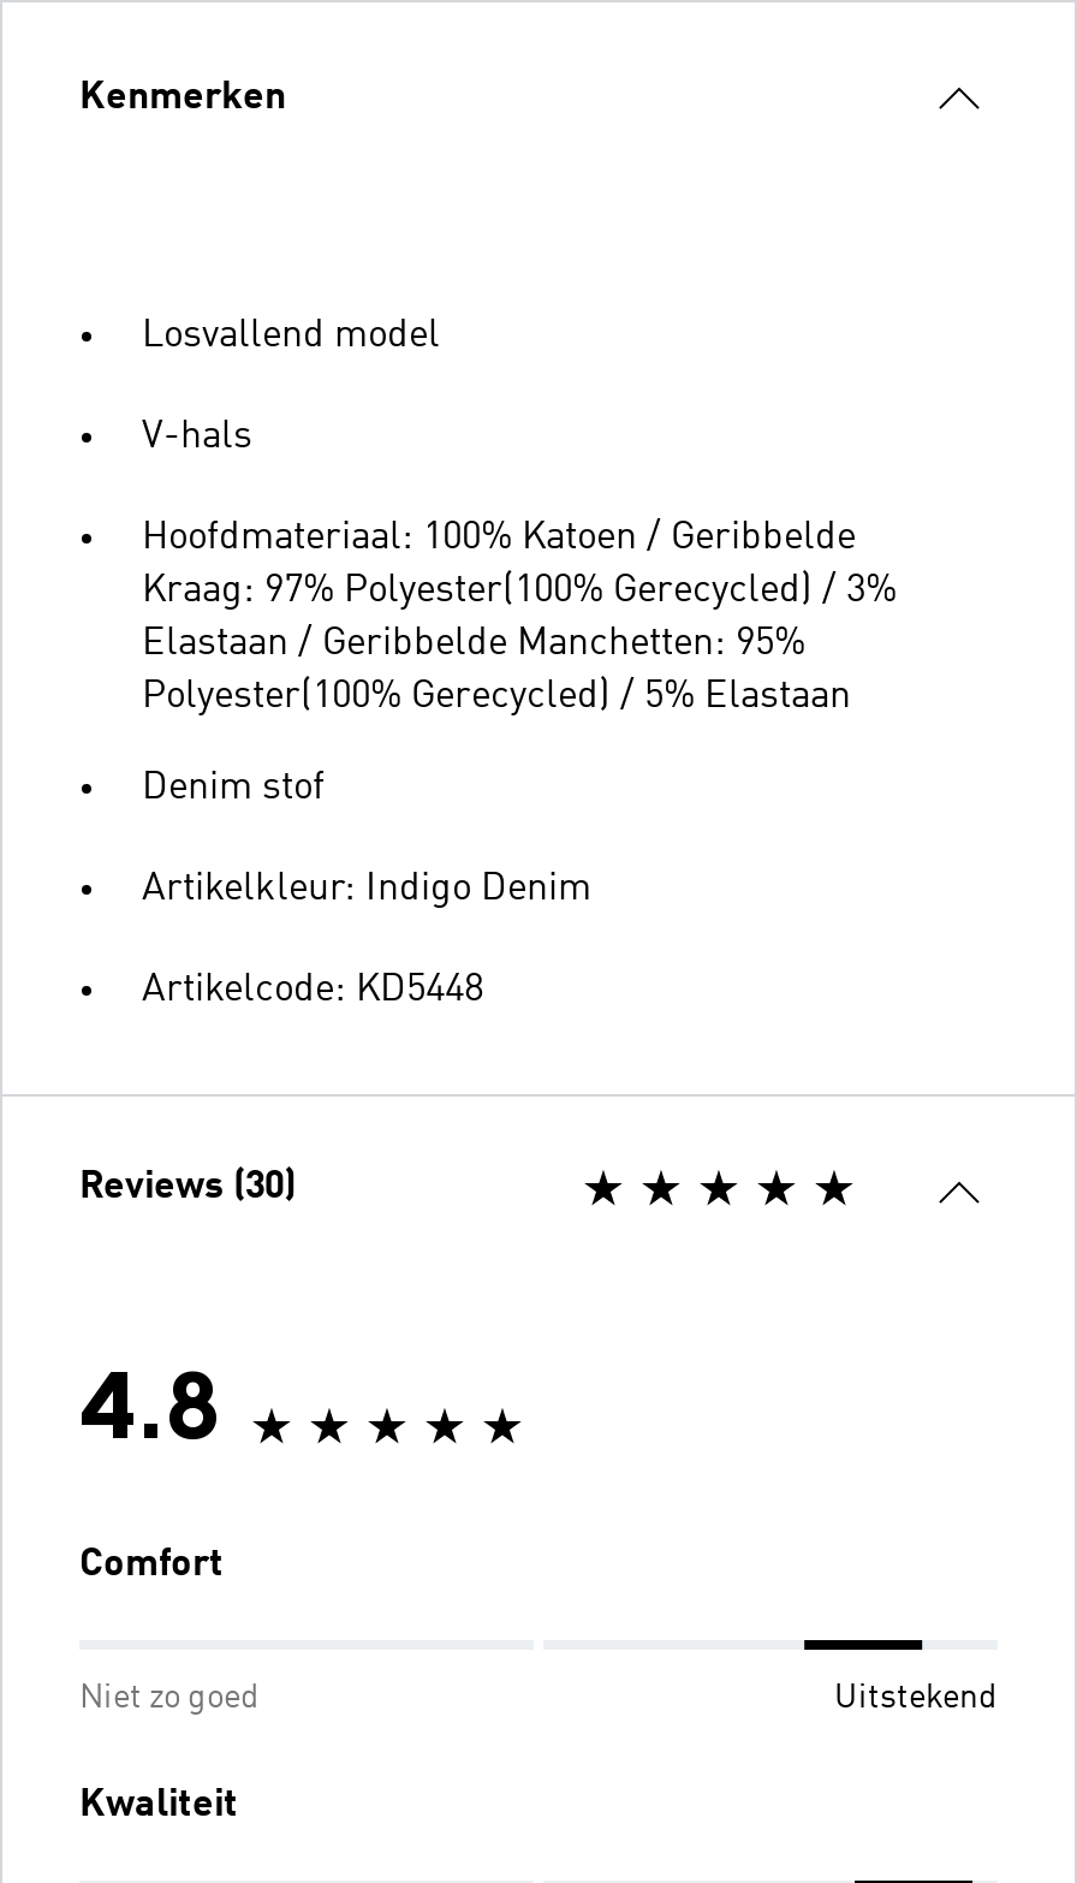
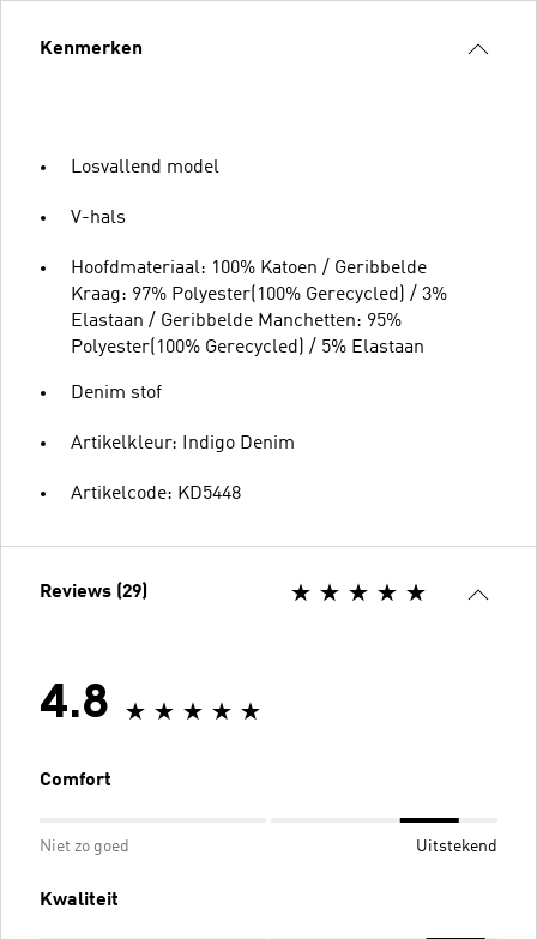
[79,1169,296,1207] Reviews (30) -> [40,583,147,602] Reviews (29)

